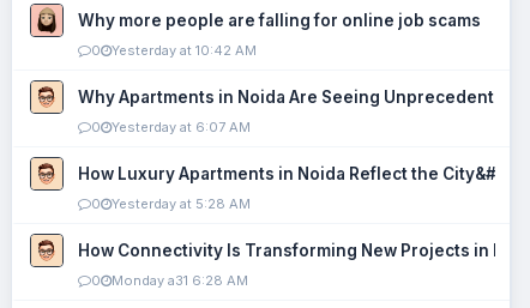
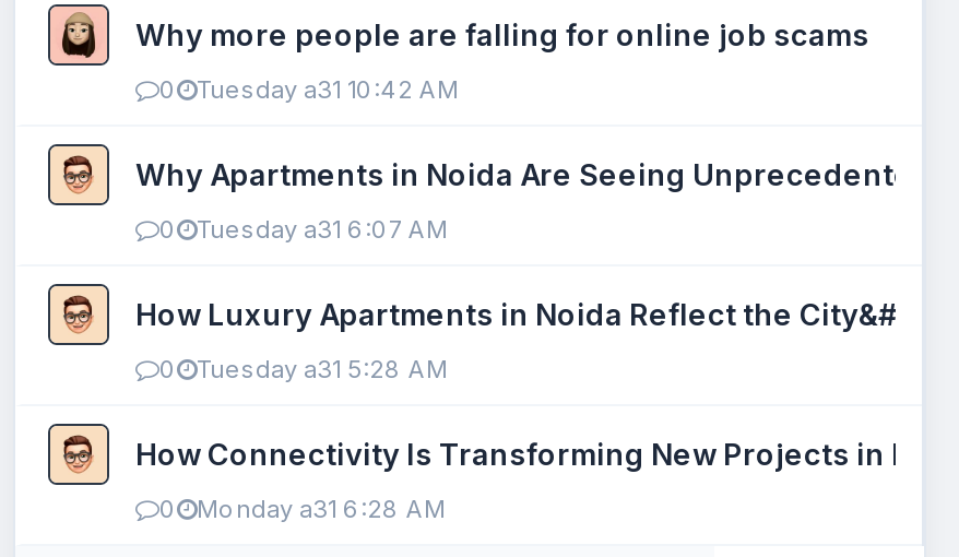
[112,42,257,59] Yesterday at 10:42 AM -> [197,74,459,105] Tuesday a31 10:42 AM
[112,119,251,135] Yesterday at 6:07 AM -> [197,214,448,245] Tuesday a31 6:07 AM
[112,195,251,212] Yesterday at 5:28 AM -> [197,354,448,384] Tuesday a31 5:28 AM

